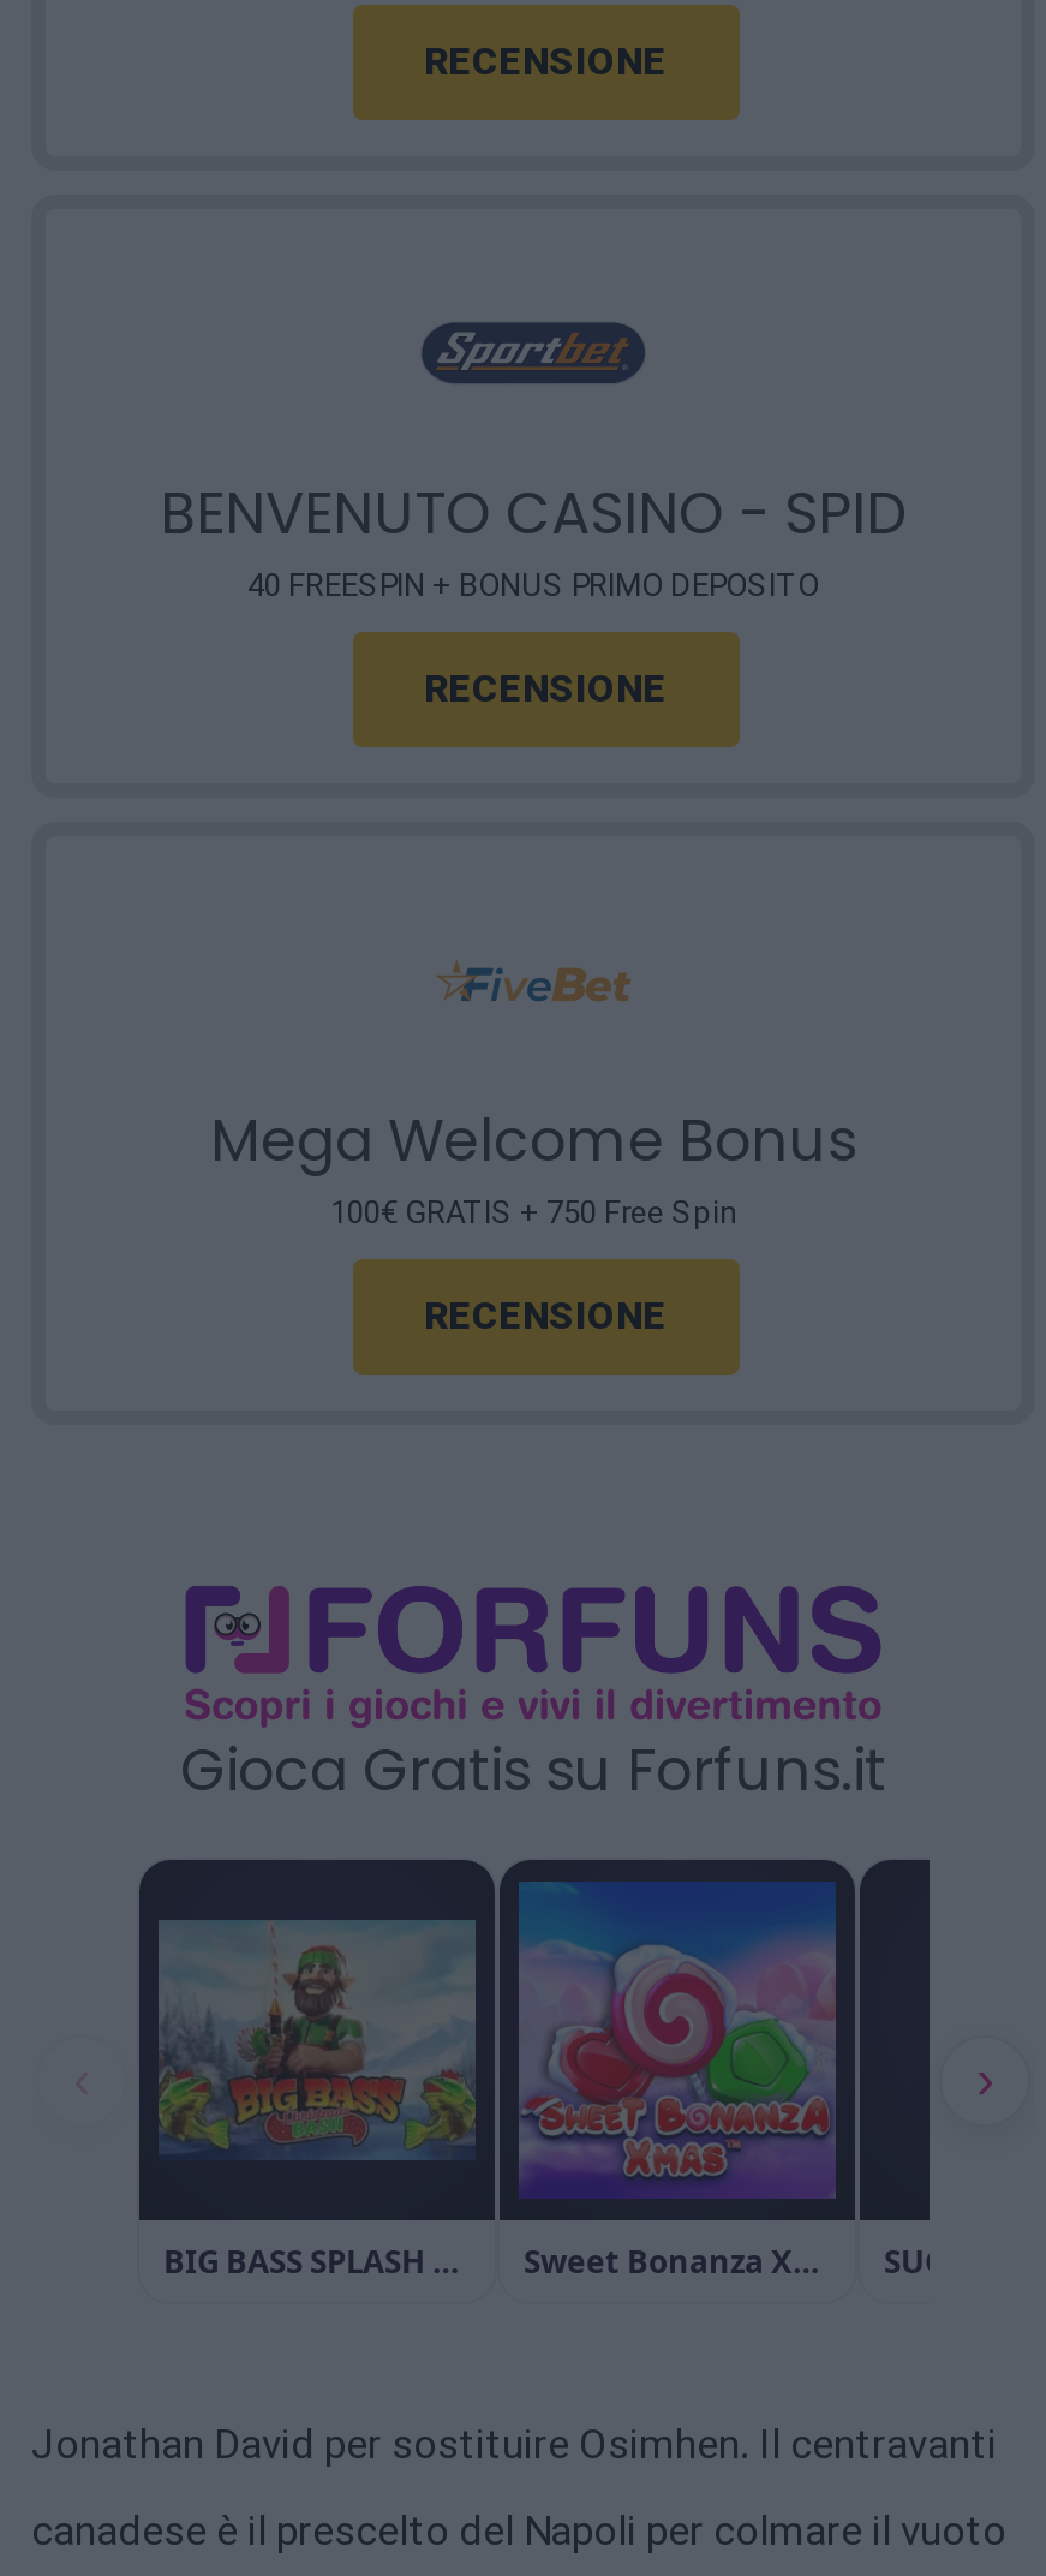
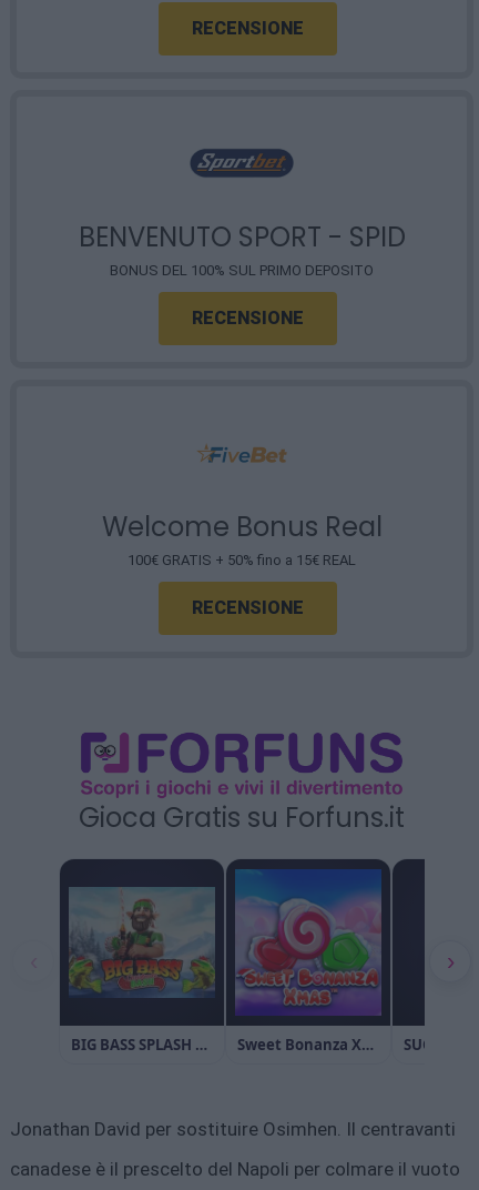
[160,474,907,553] BENVENUTO CASINO - SPID -> [78,219,405,256] BENVENUTO SPORT - SPID
[247,568,819,604] 40 FREESPIN + BONUS PRIMO DEPOSITO -> [110,262,374,279] BONUS DEL 100% SUL PRIMO DEPOSITO
[210,1101,856,1231] Mega Welcome Bonus | 100€ GRATIS + 750 Free Spin -> [101,509,382,569] Welcome Bonus Real | 100€ GRATIS + 50% fino a 15€ REAL

